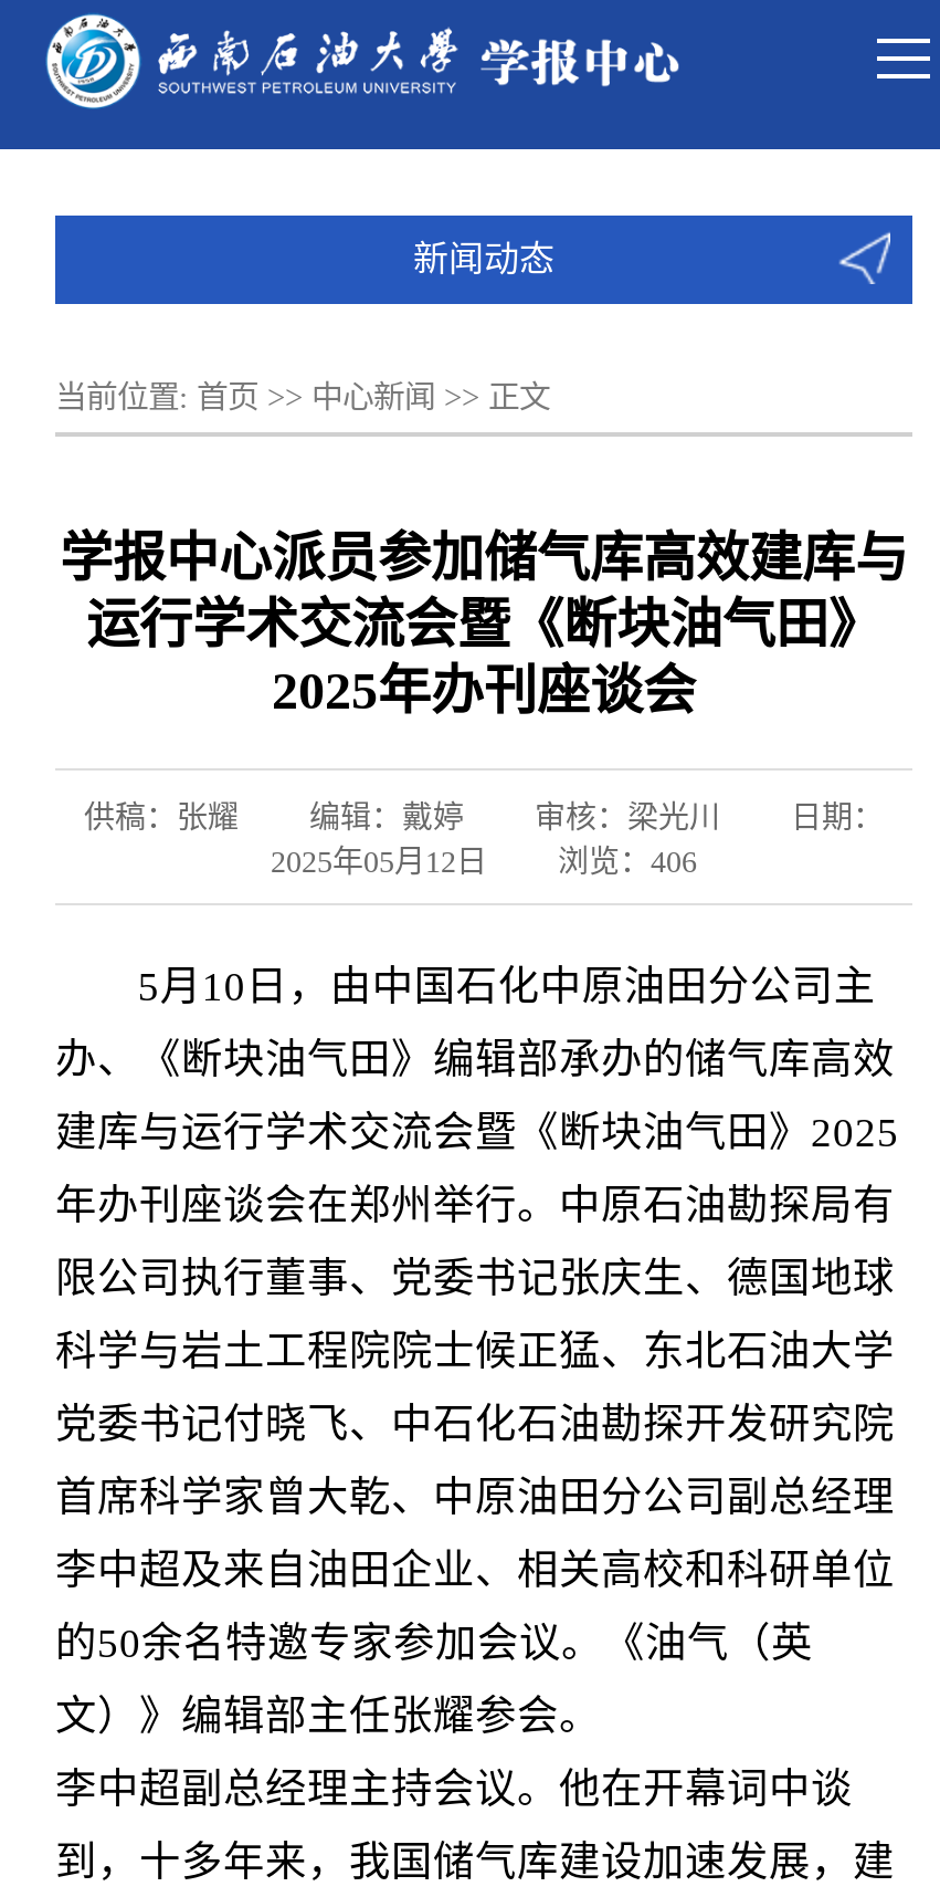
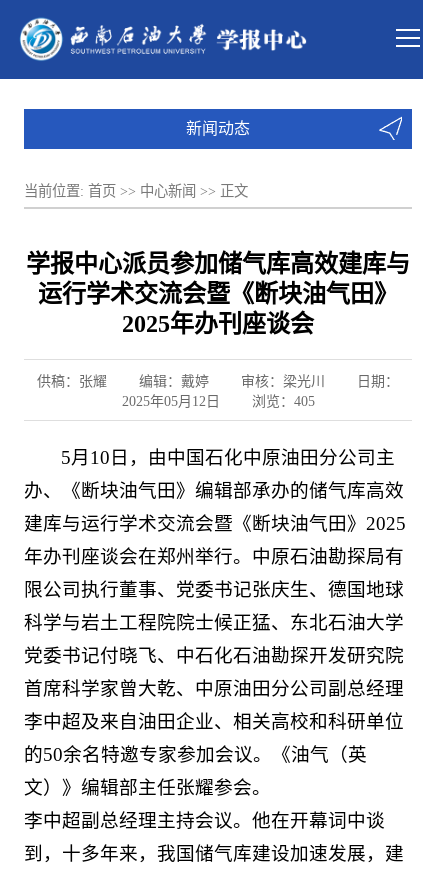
[271,846,697,879] 2025年05月12日 浏览：406 -> [121,394,314,409] 2025年05月12日 浏览：405

